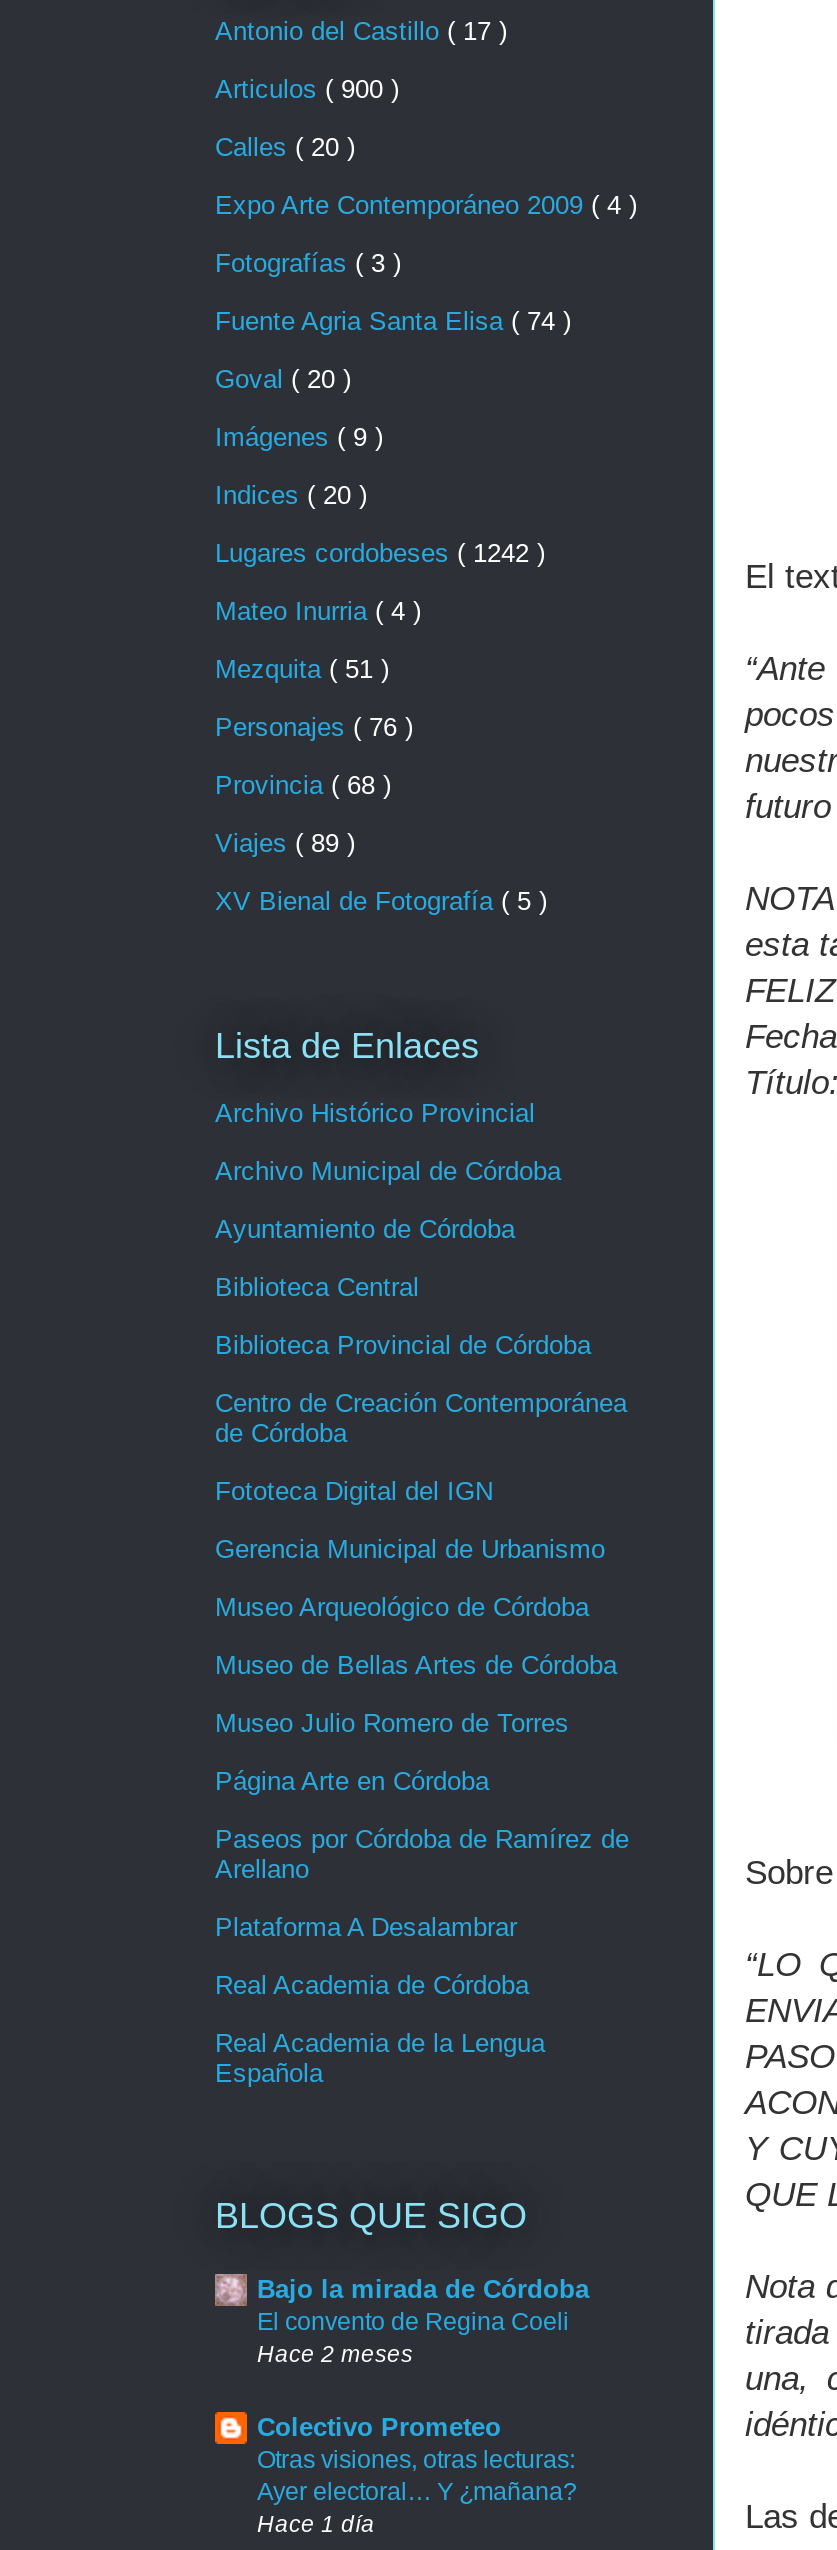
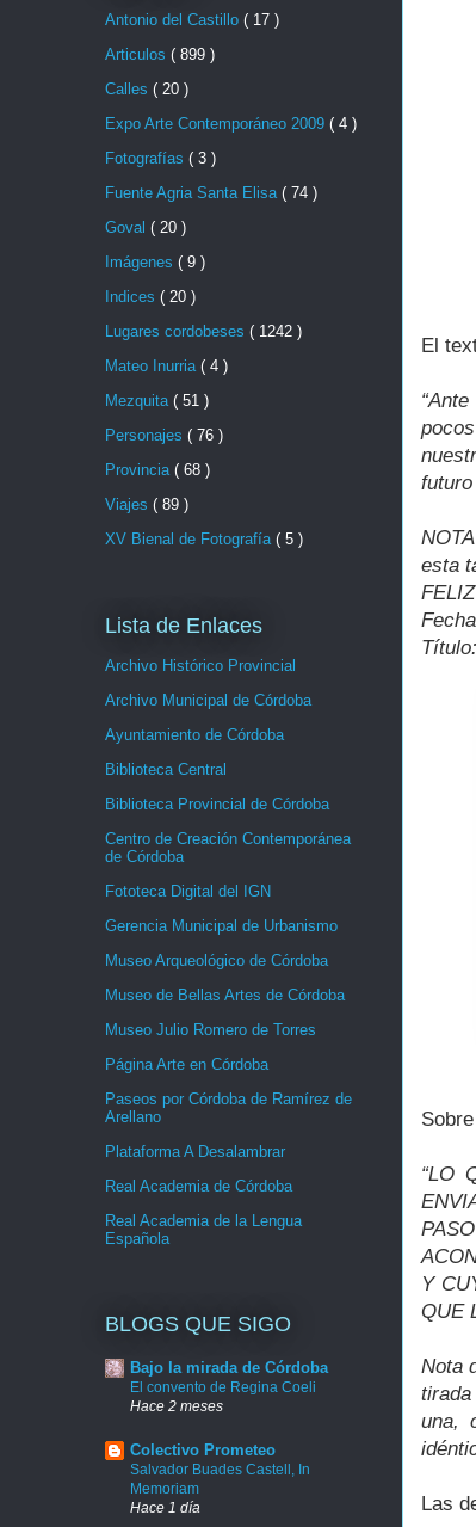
[215,75,399,105] Articulos ( 900 ) -> [105,46,215,64] Articulos ( 899 )
[257,2446,577,2506] Otras visiones, otras lecturas: | Ayer electoral… Y ¿mañana? -> [130,1461,310,1497] Salvador Buades Castell, In | Memoriam

